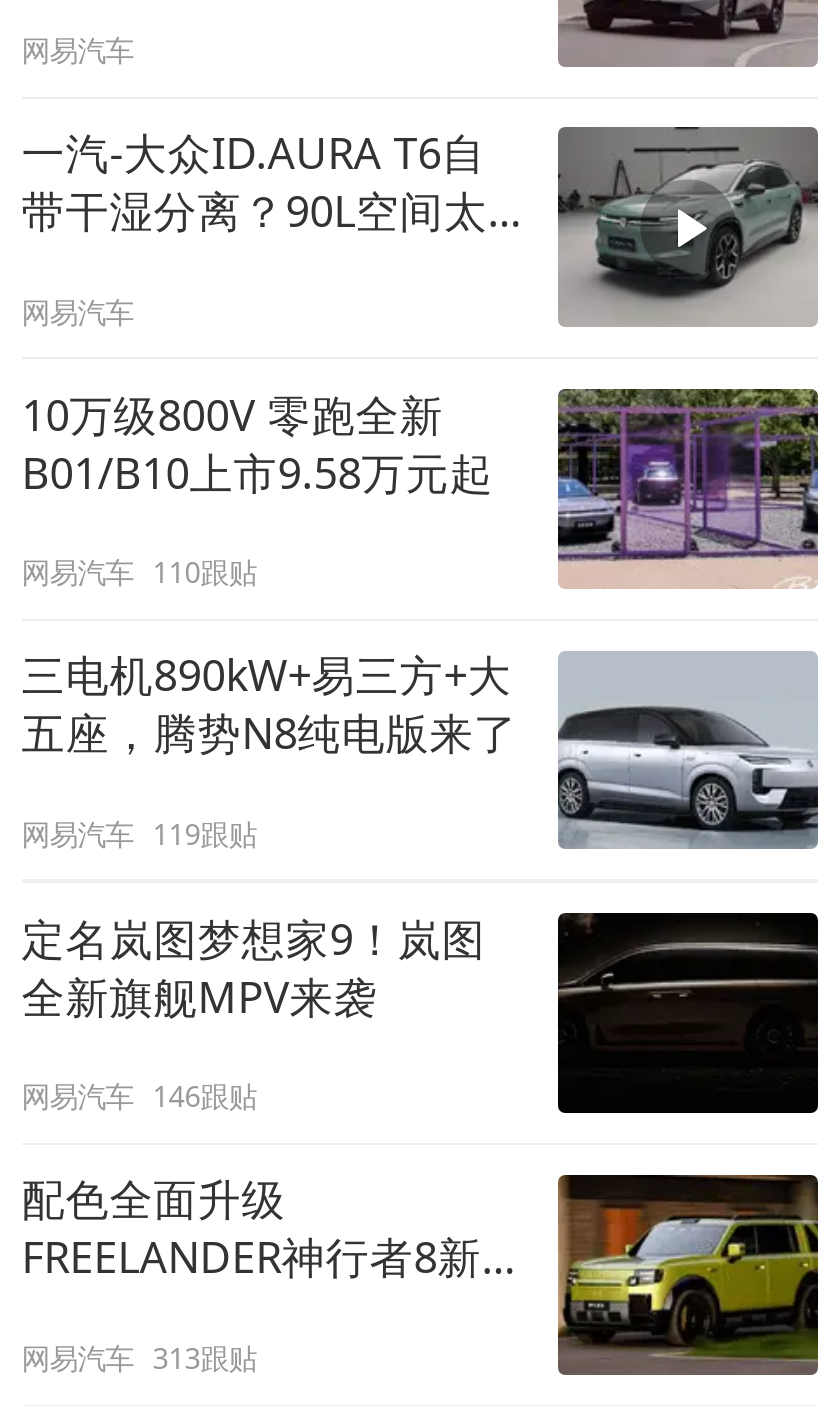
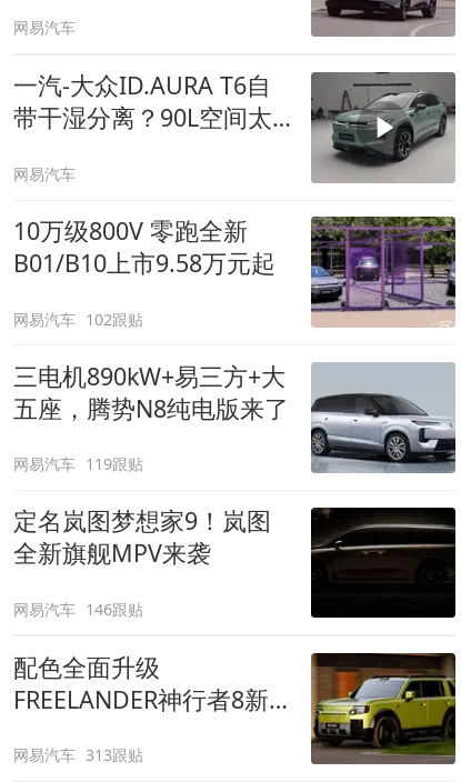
[21,553,257,591] 网易汽车 110跟贴 -> [13,308,144,329] 网易汽车 102跟贴

